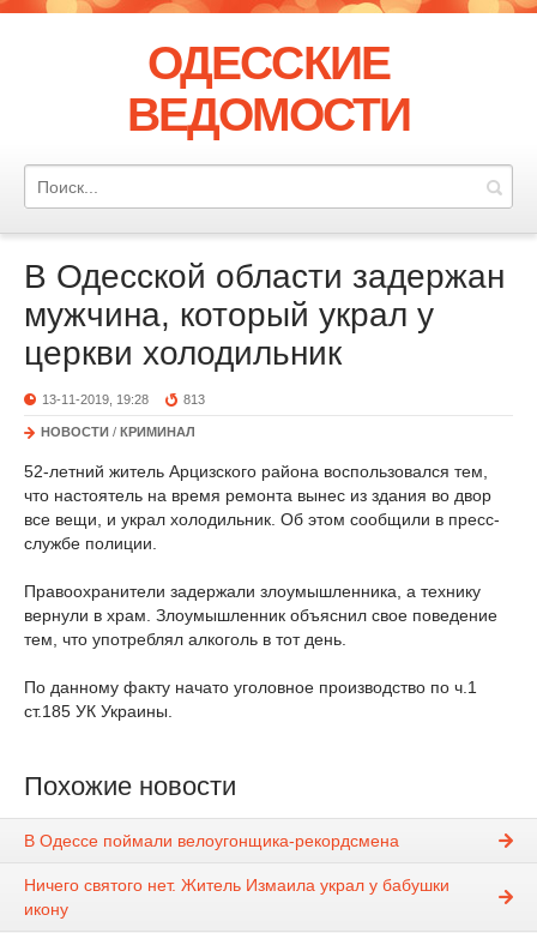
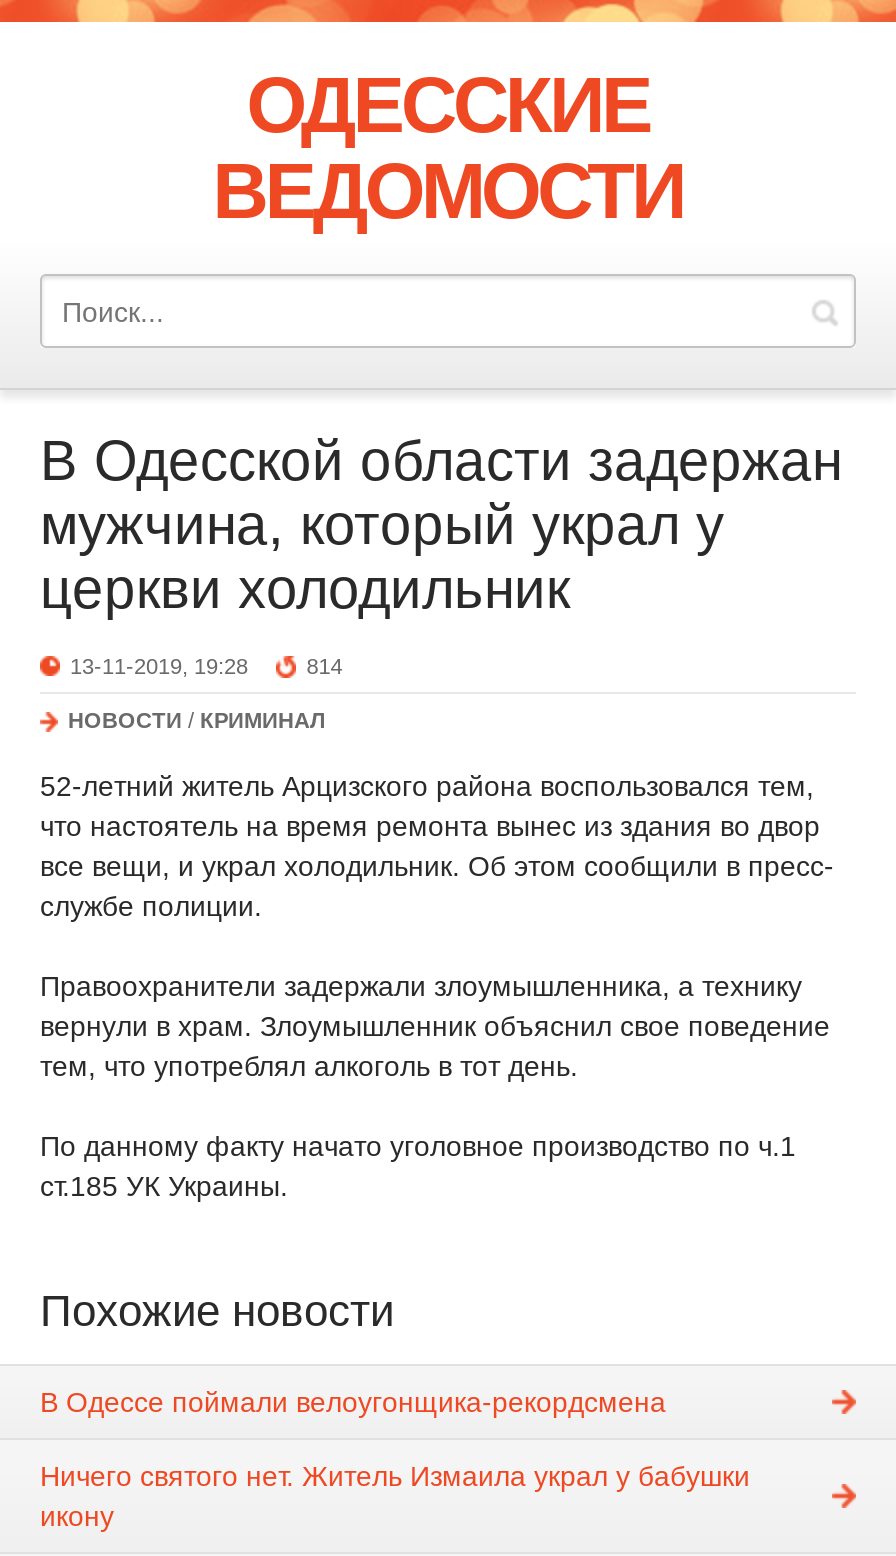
[184,392,205,407] 813 -> [306,654,342,678] 814

